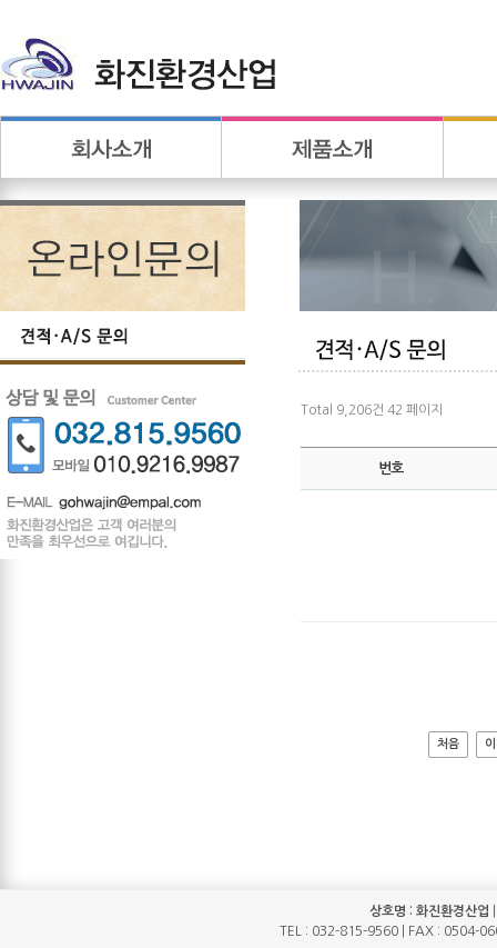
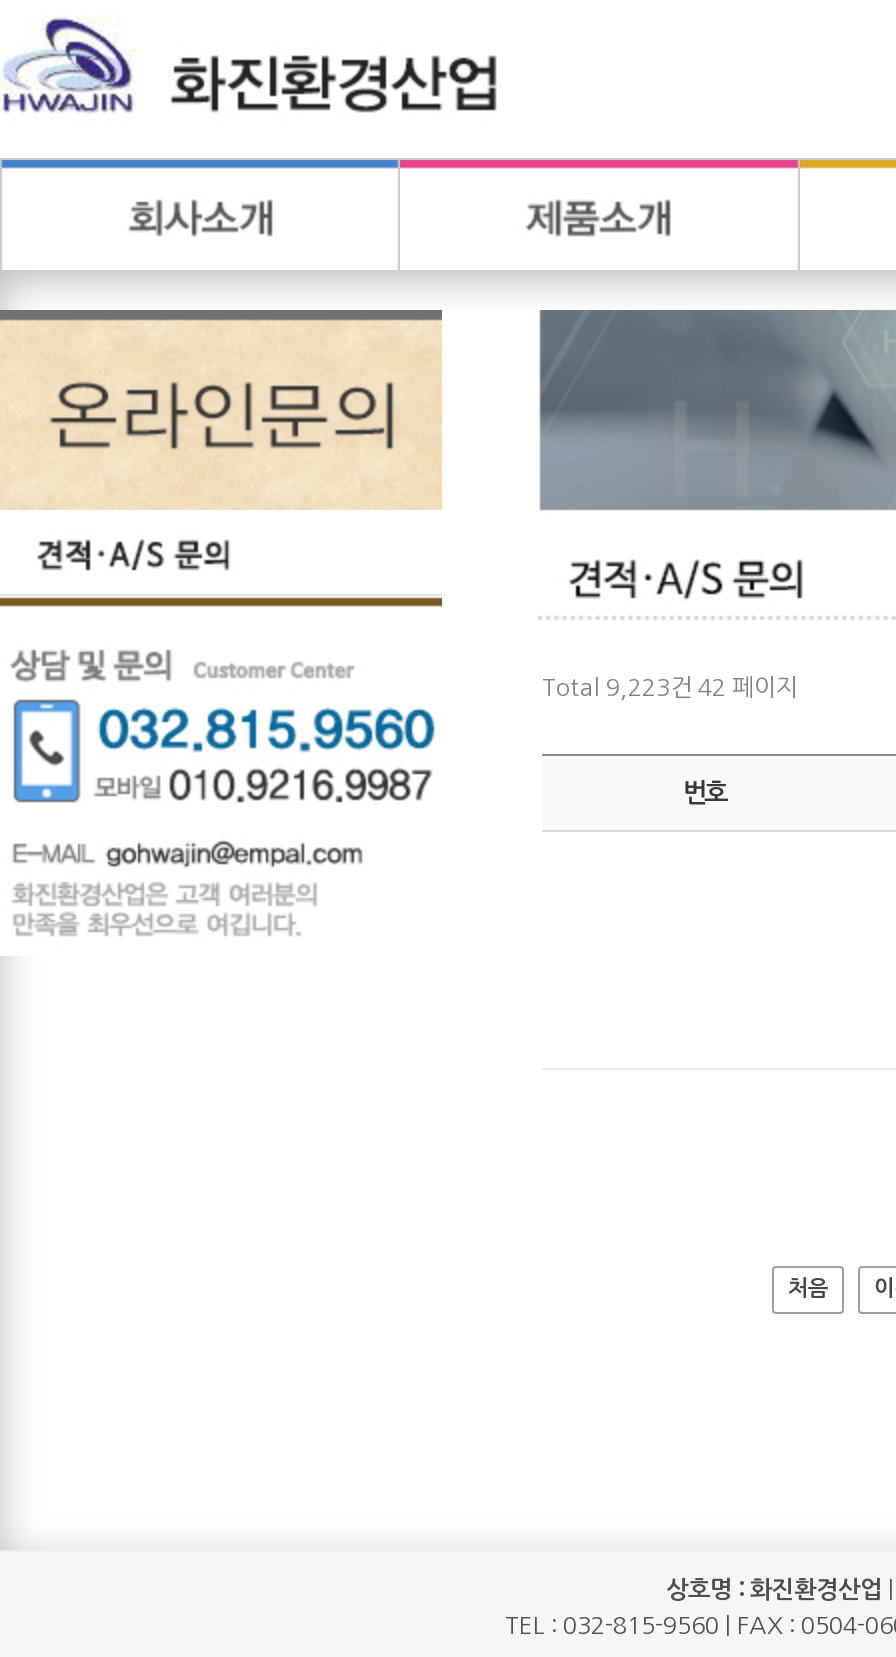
[301,403,443,417] Total 9,206건 42 페이지 -> [542,676,798,700] Total 9,223건 42 페이지

